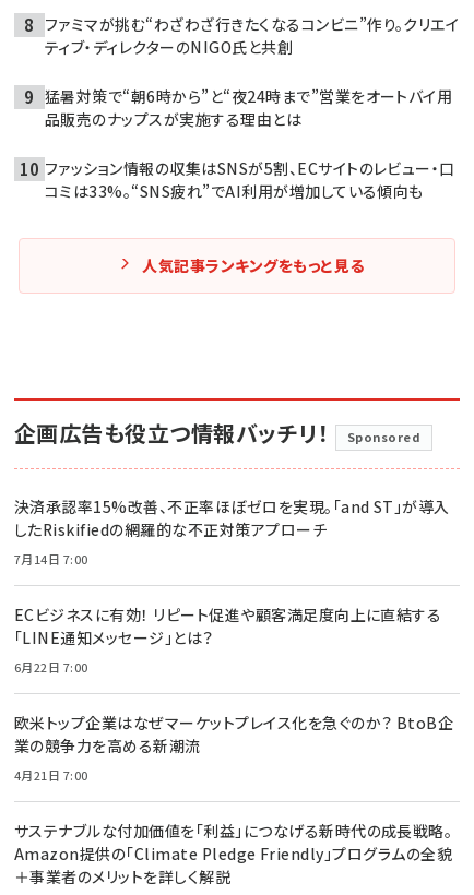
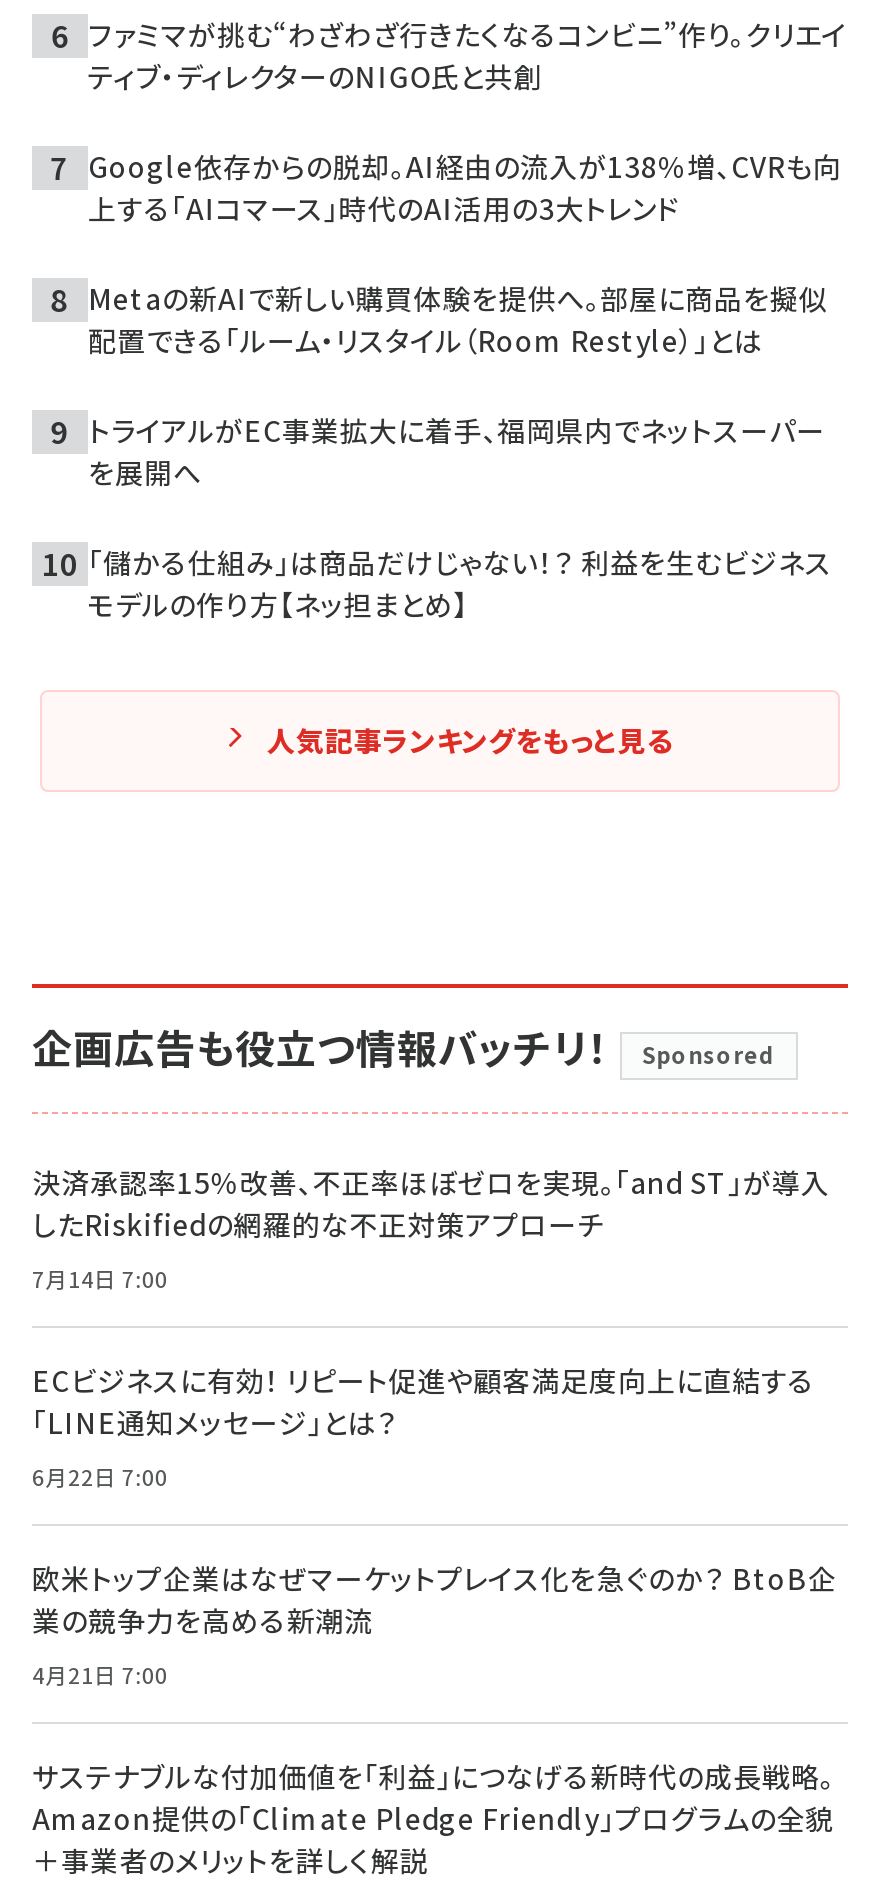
[45,85,455,202] 猛暑対策で“朝6時から”と“夜24時まで”営業をオートバイ用 | 品販売のナップスが実施する理由とは | ファッション情報の収集はSNSが5割、ECサイトのレビュー・口 | コミは33%。“SNS疲れ”でAI利用が増加している傾向も -> [88,146,842,624] Google依存からの脱却。AI経由の流入が138%増、CVRも向 | 上する「AIコマース」時代のAI活用の3大トレンド | Metaの新AIで新しい購買体験を提供へ。部屋に商品を擬似 | 配置できる「ルーム・リスタイル（Room Restyle）」とは | トライアルがEC事業拡大に着手、福岡県内でネットスーパー | を展開へ | 「儲かる仕組み」は商品だけじゃない！？ 利益を生むビジネス | モデルの作り方【ネッ担まとめ】

